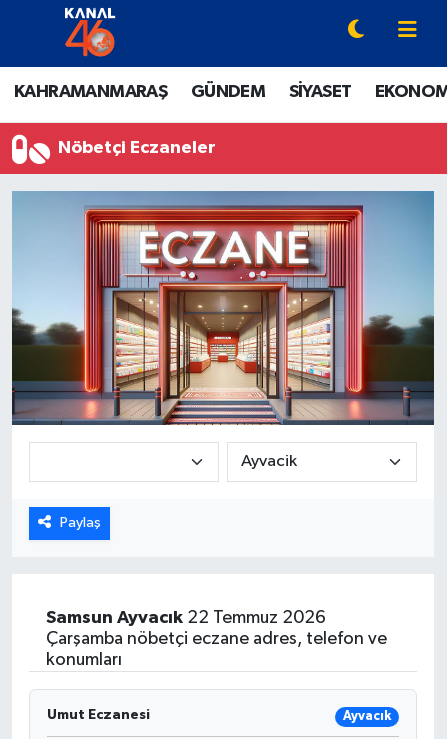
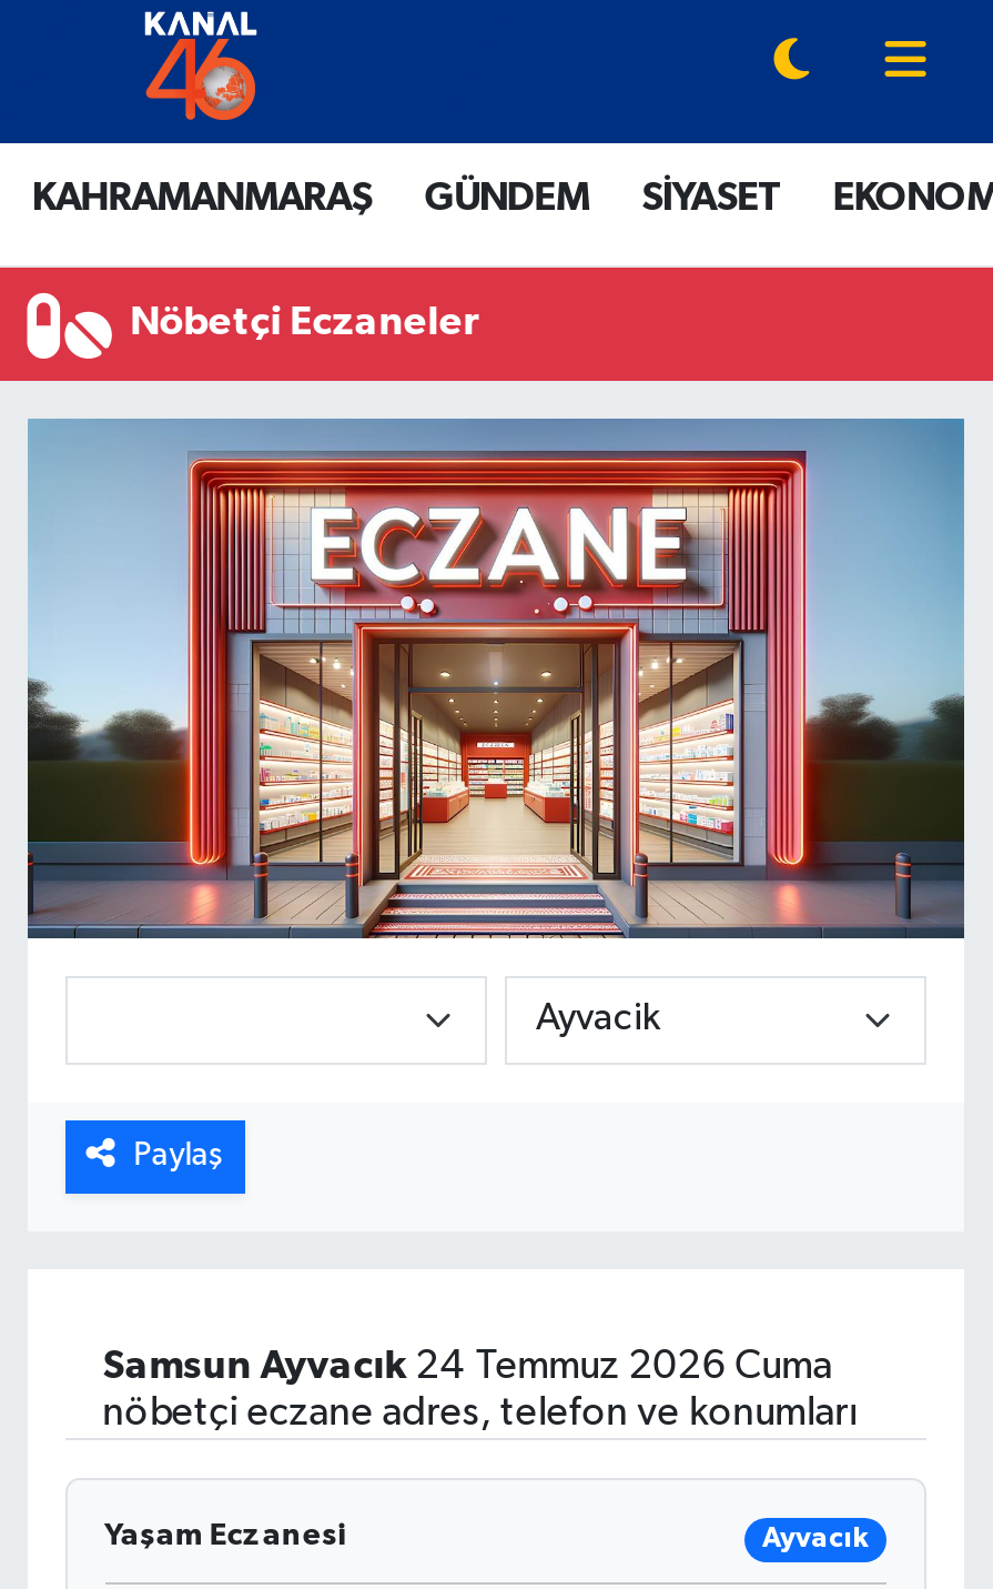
[46,609,387,669] Samsun Ayvacık 22 Temmuz 2026 | Çarşamba nöbetçi eczane adres, telefon ve | konumları -> [103,1346,857,1433] Samsun Ayvacık 24 Temmuz 2026 Cuma | nöbetçi eczane adres, telefon ve konumları
[47,708,150,722] Umut Eczanesi -> [105,1519,347,1550] Yaşam Eczanesi

